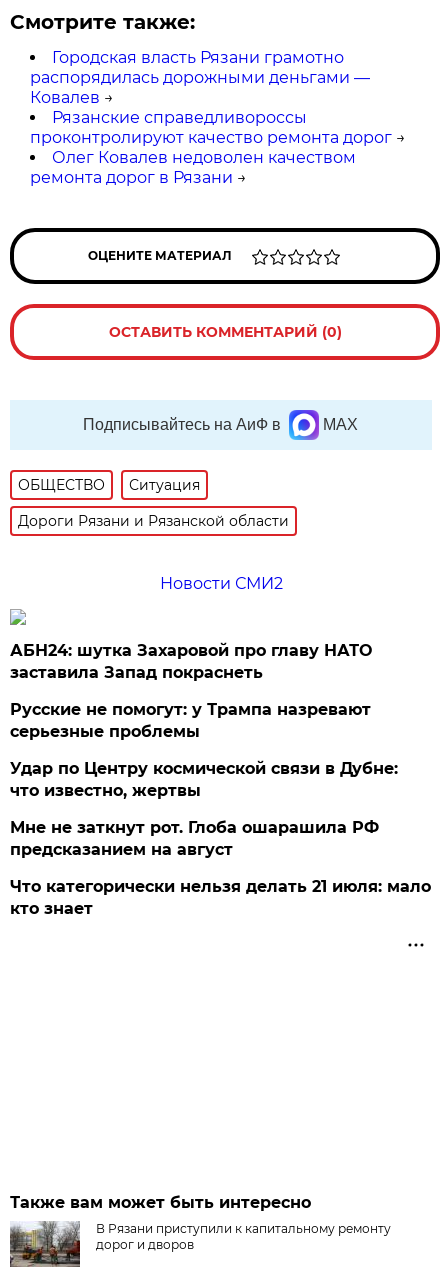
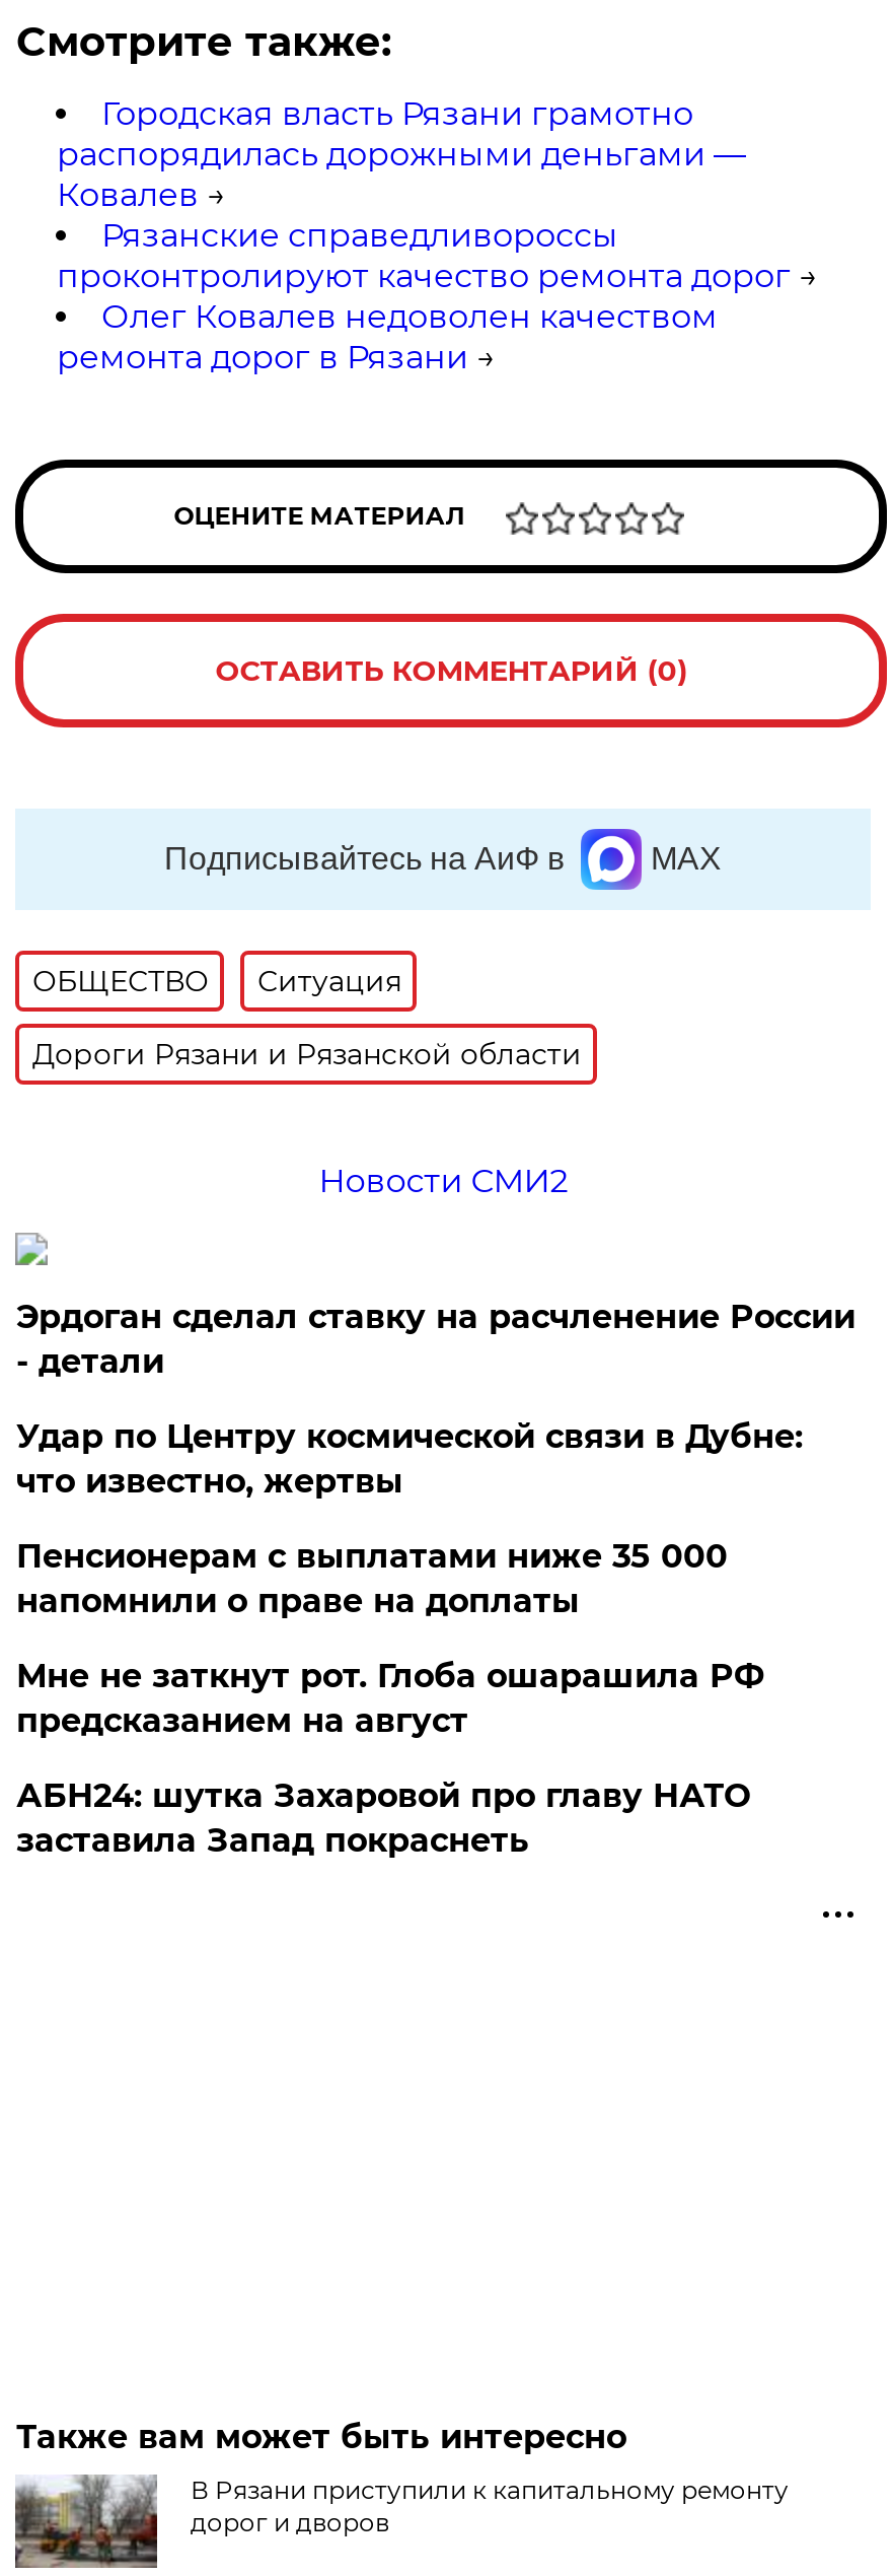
none -> [16,1297,855,1620] Эрдоган сделал ставку на расчленение России | - детали | Пенсионерам с выплатами ниже 35 000 | напомнили о праве на доплаты
moved [10,641,372,682] -> [16,1776,750,1860]: АБН24: шутка Захаровой про главу НАТО | заставила Запад покраснеть
[10,700,431,918] Русские не помогут: у Трампа назревают | серьезные проблемы | Что категорически нельзя делать 21 июля: мало | кто знает -> none
moved [10,759,398,859] -> [16,1417,803,1740]: Удар по Центру космической связи в Дубне: | что известно, жертвы | Мне не заткнут рот. Глоба ошарашила РФ | предсказанием на август

